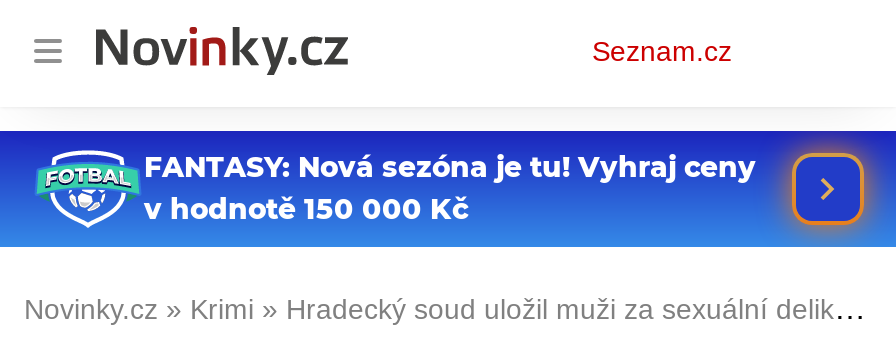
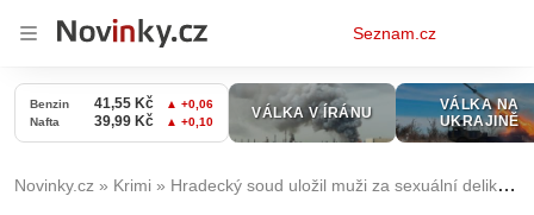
[6,129,890,249] [image] -> [4,81,530,148] [image]

